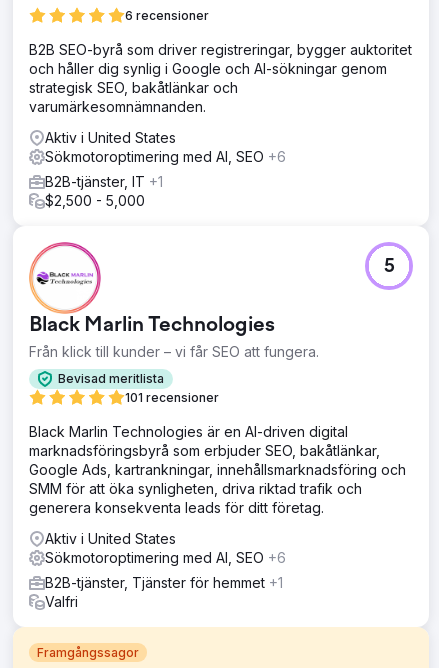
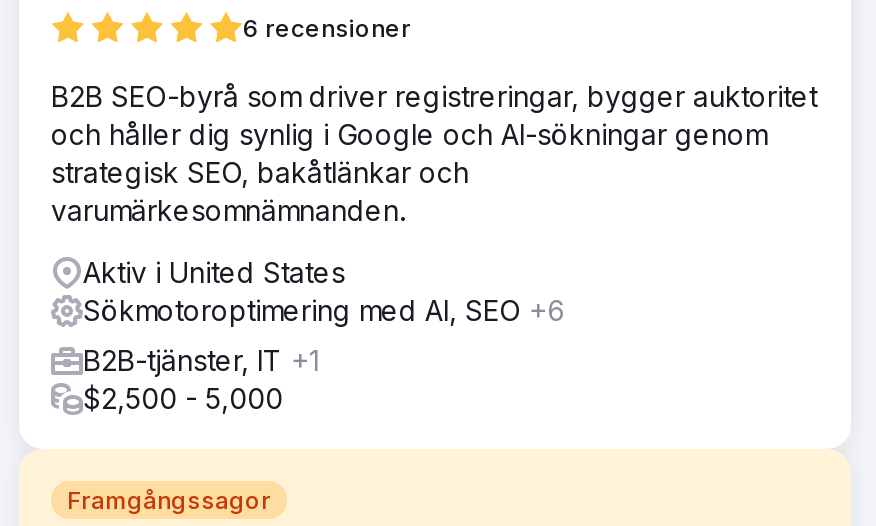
[28,241,319,405] [image] | Black Marlin Technologies | Från klick till kunder – vi får SEO att fungera. | Bevisad meritlista | 101 recensioner -> none
[383,258,394,277] 5 -> none
[29,423,406,610] Black Marlin Technologies är en AI-driven digital | marknadsföringsbyrå som erbjuder SEO, bakåtlänkar, | Google Ads, kartrankningar, innehållsmarknadsföring och | SMM för att öka synligheten, driva riktad trafik och | generera konsekventa leads för ditt företag. | Aktiv i United States | Sökmotoroptimering med AI, SEO +6 | B2B-tjänster, Tjänster för hemmet +1 | Valfri -> none

